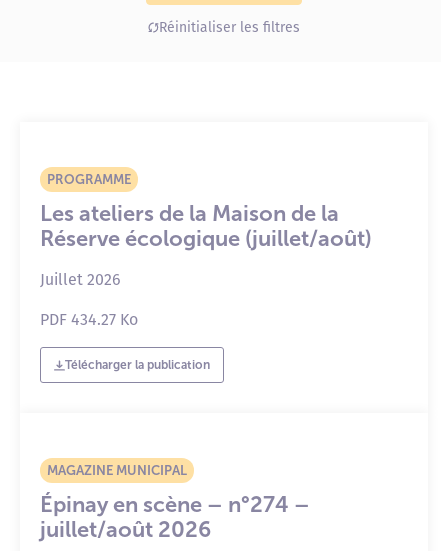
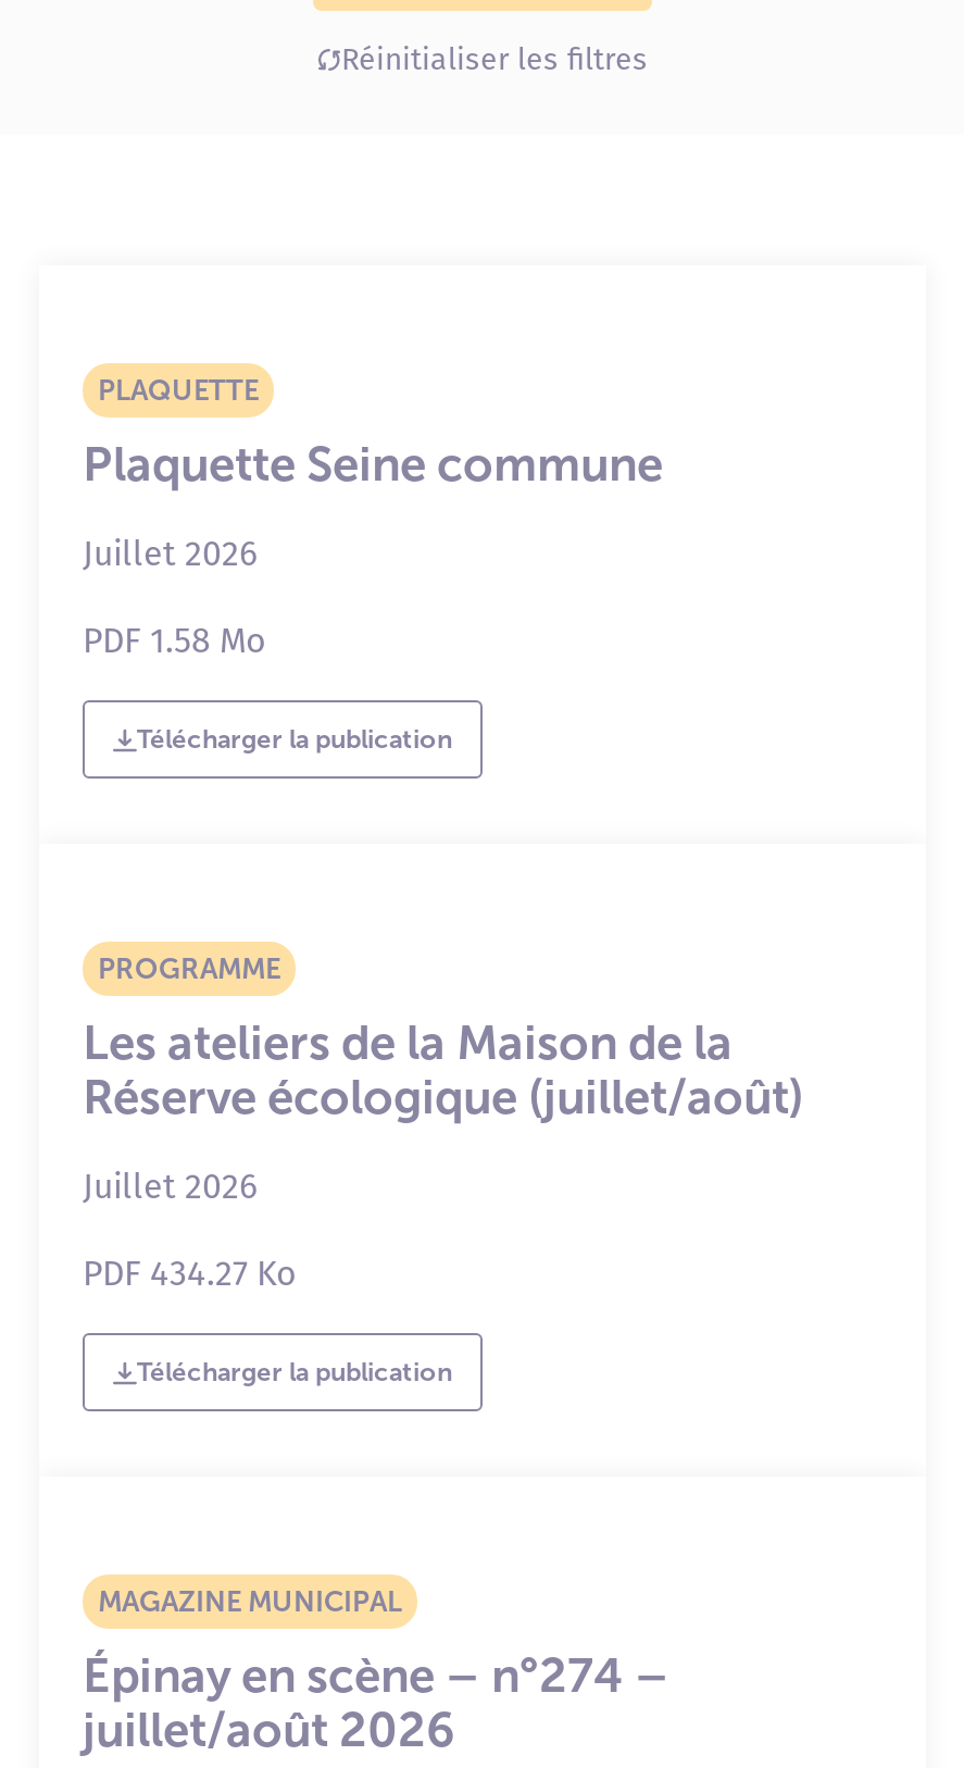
none -> [83,374,663,755] PLAQUETTE | Plaquette Seine commune | Juillet 2026 | PDF 1.58 Mo | Télécharger la publication

